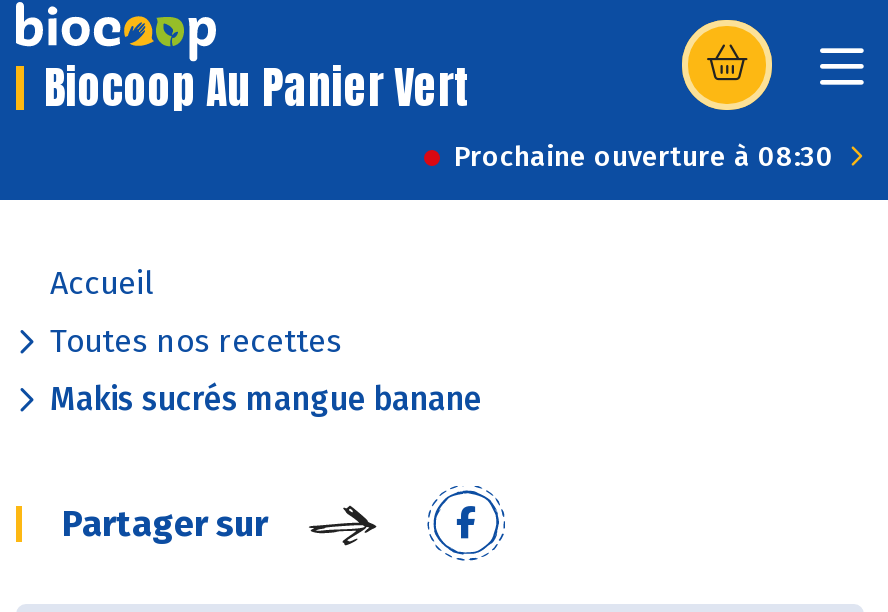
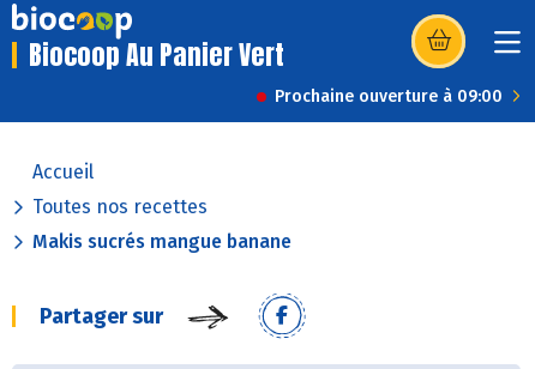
[454,140,834,174] Prochaine ouverture à 08:30 -> [275,86,503,107] Prochaine ouverture à 09:00

